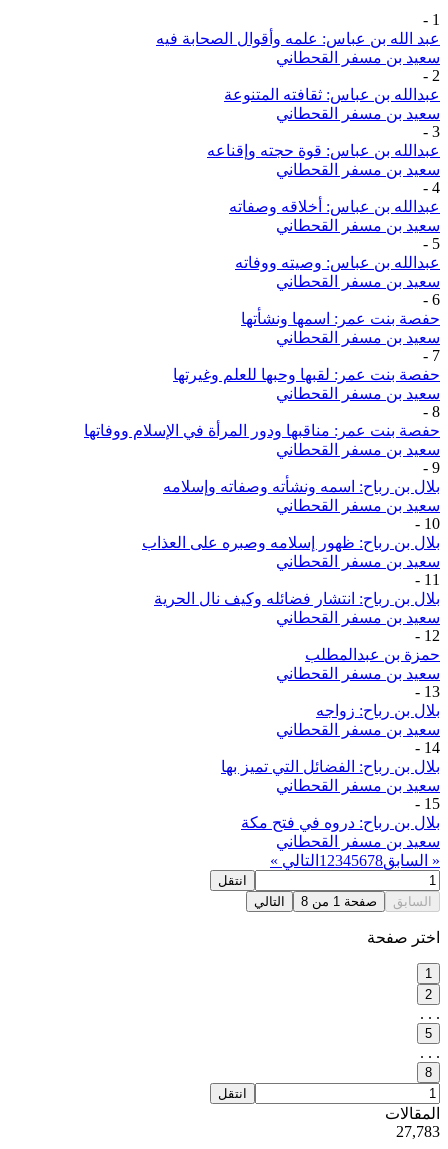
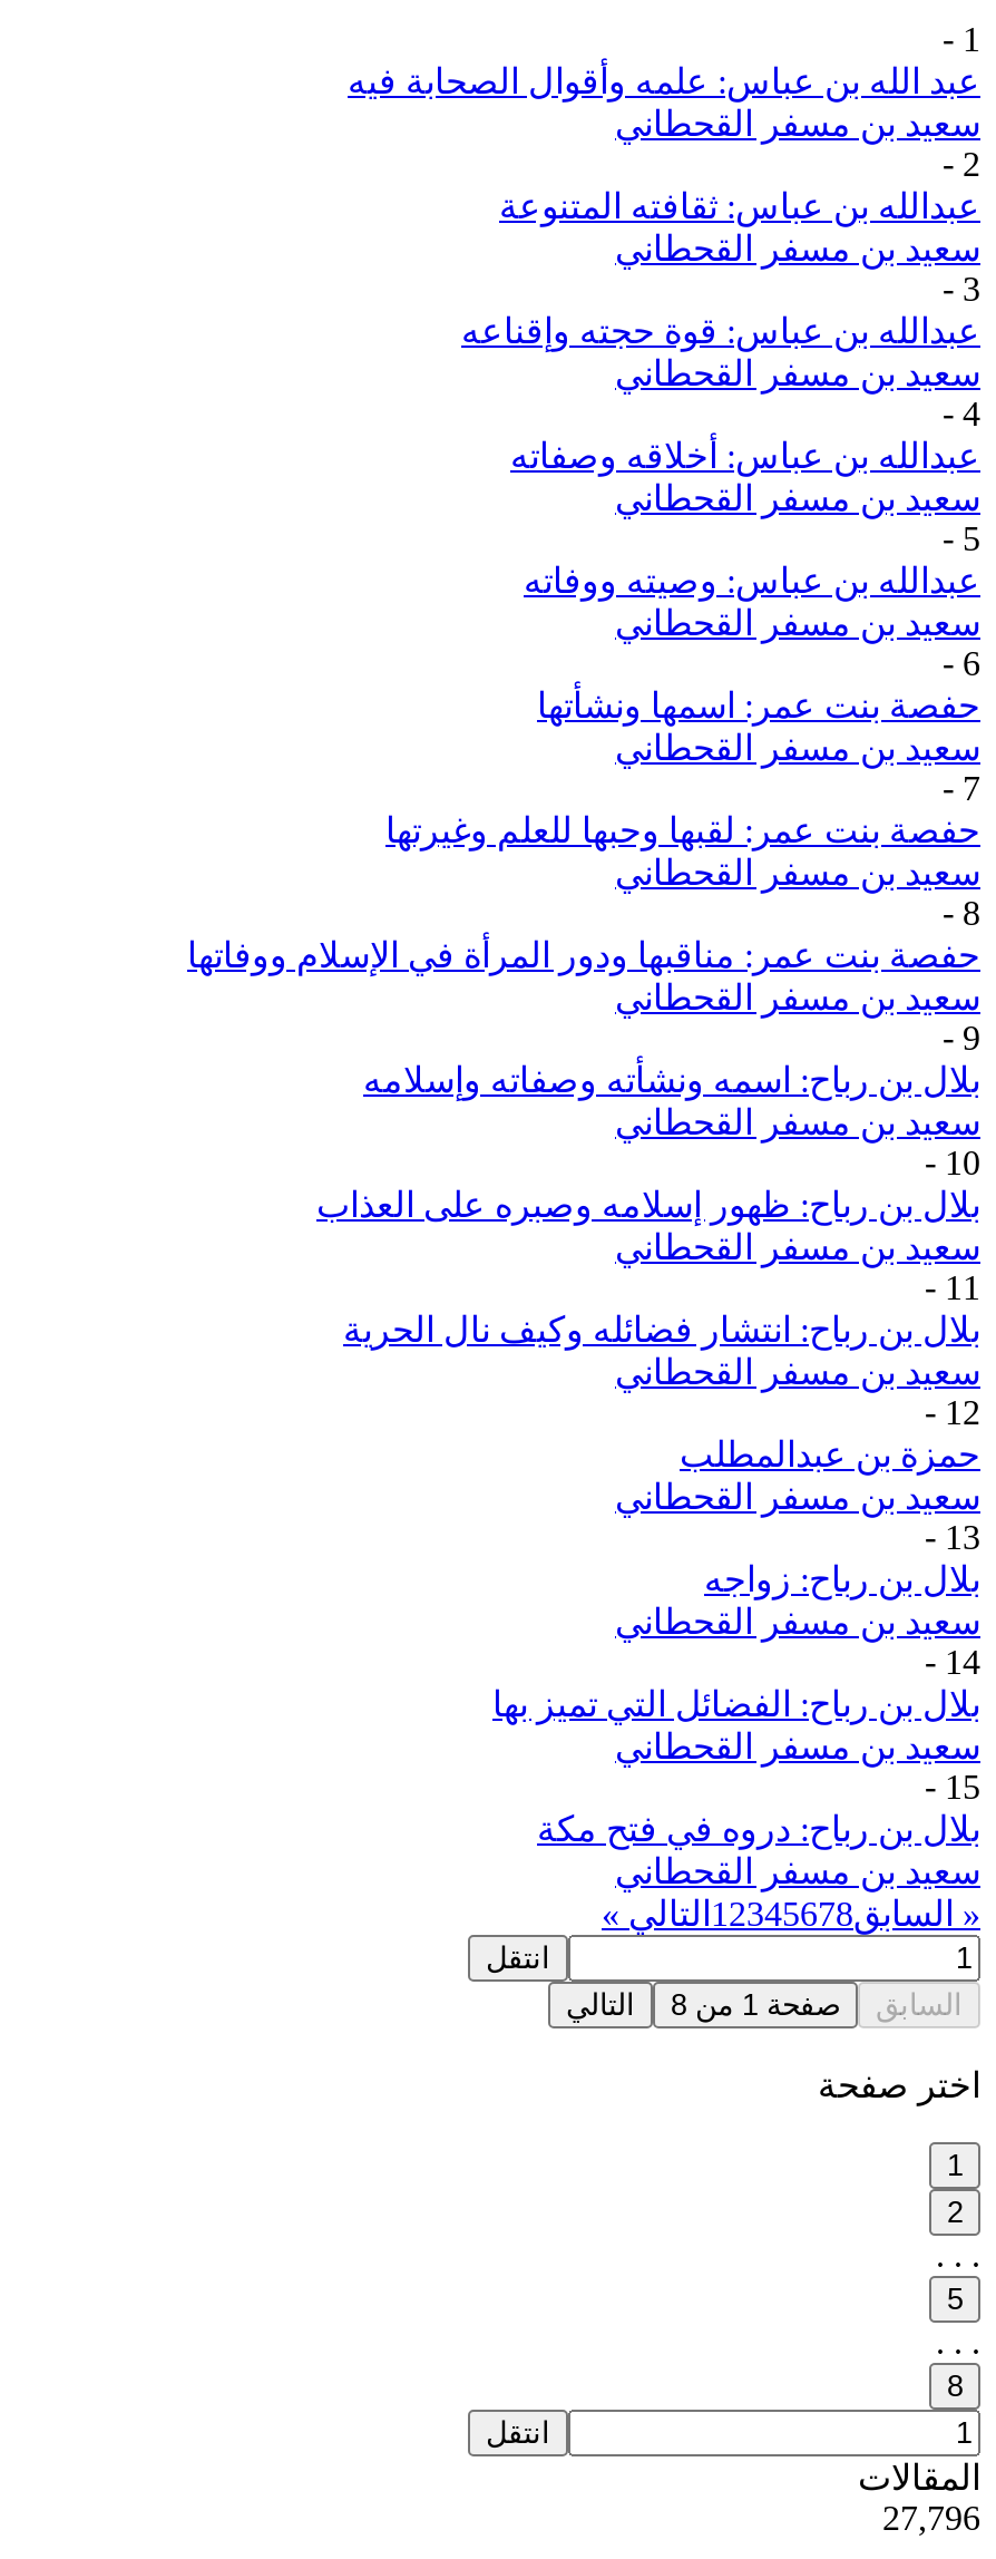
[396,1123,440,1140] 27,783 -> [882,2498,980,2536] 27,796

